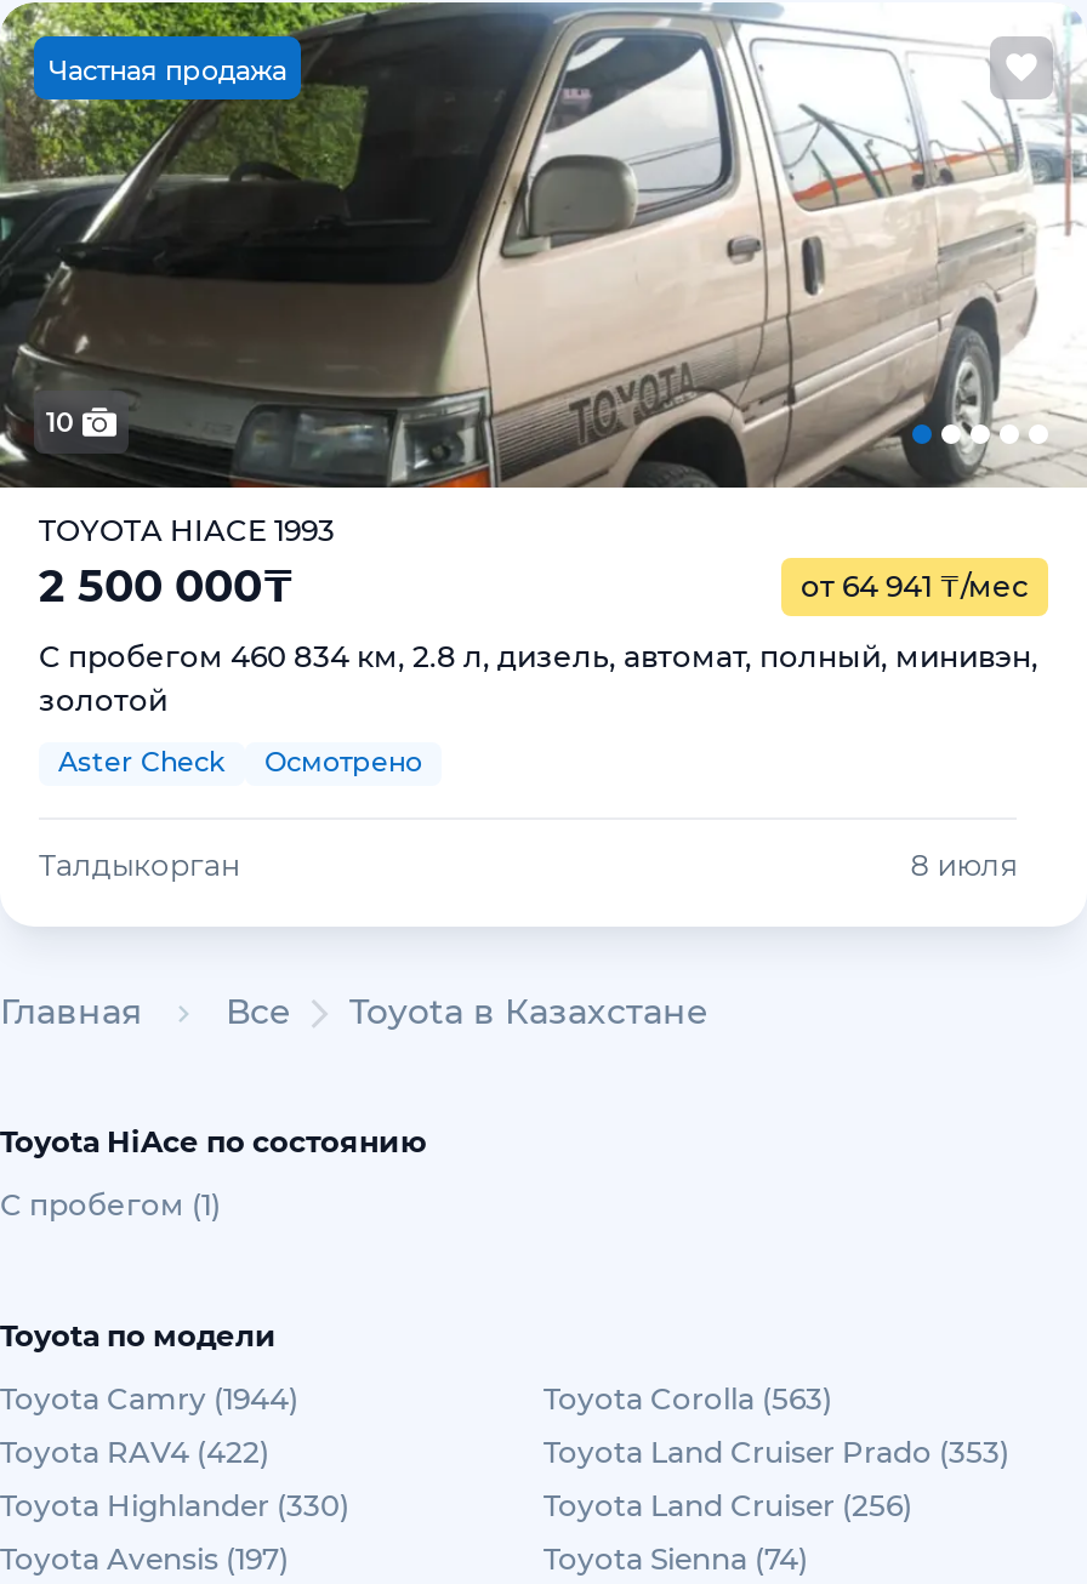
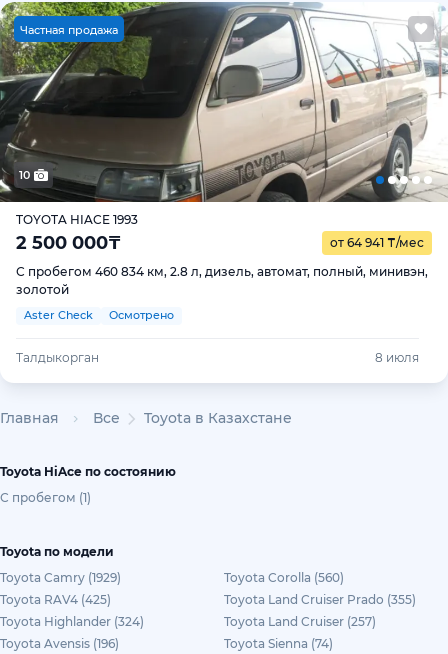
[0,1379,298,1415] Toyota Camry (1944) -> [0,569,121,584] Toyota Camry (1929)
[543,1379,832,1415] Toyota Corolla (563) -> [224,569,344,584] Toyota Corolla (560)
[0,1432,269,1469] Toyota RAV4 (422) -> [0,591,111,606] Toyota RAV4 (425)
[543,1432,1009,1469] Toyota Land Cruiser Prado (353) -> [224,591,416,606] Toyota Land Cruiser Prado (355)
[0,1486,349,1522] Toyota Highlander (330) -> [0,613,144,628] Toyota Highlander (324)
[543,1486,912,1522] Toyota Land Cruiser (256) -> [224,613,376,628] Toyota Land Cruiser (257)
[0,1539,289,1576] Toyota Avensis (197) -> [0,635,119,650] Toyota Avensis (196)

